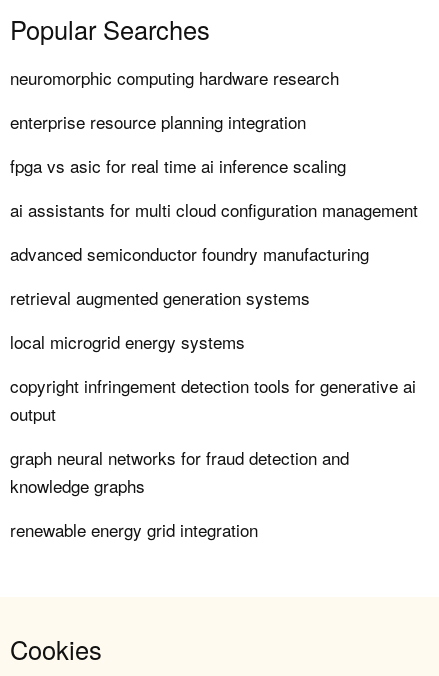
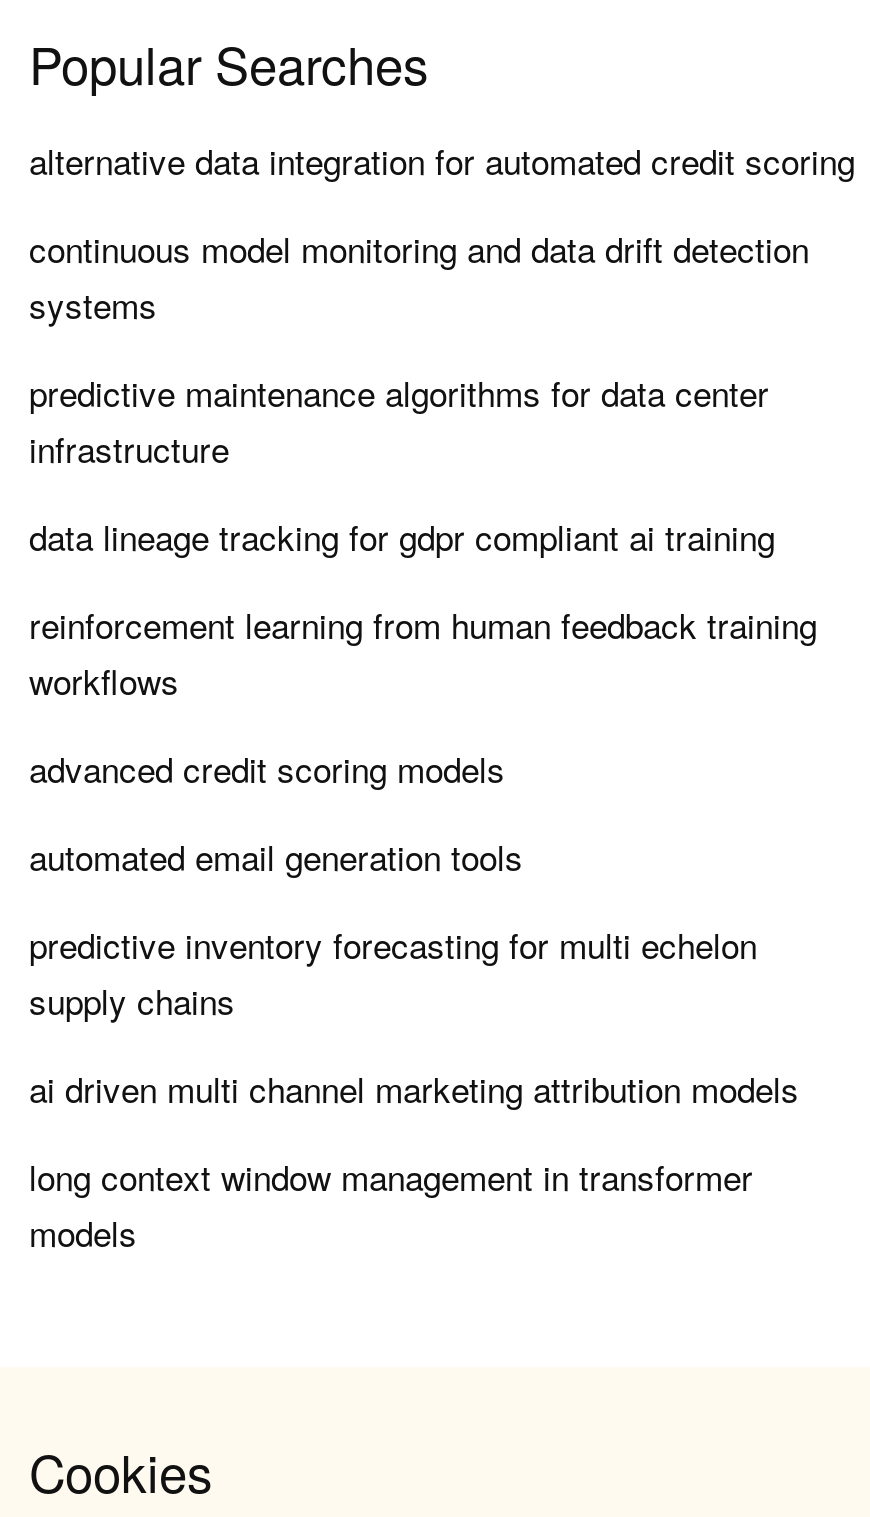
[10,65,339,90] neuromorphic computing hardware research -> [29,135,855,185] alternative data integration for automated credit scoring
[10,109,306,134] enterprise resource planning integration -> [29,223,809,329] continuous model monitoring and data drift detection | systems
[10,153,346,178] fpga vs asic for real time ai inference scaling -> [29,367,769,473] predictive maintenance algorithms for data center | infrastructure
[10,197,418,222] ai assistants for multi cloud configuration management -> [29,511,775,561] data lineage tracking for gdpr compliant ai training
[10,241,369,266] advanced semiconductor foundry manufacturing -> [29,599,817,705] reinforcement learning from human feedback training | workflows
[10,285,310,310] retrieval augmented generation systems -> [29,743,505,793] advanced credit scoring models
[10,329,245,354] local microgrid energy systems -> [29,831,523,881] automated email generation tools
[10,373,416,426] copyright infringement detection tools for generative ai | output -> [29,919,757,1025] predictive inventory forecasting for multi echelon | supply chains
[10,445,349,498] graph neural networks for fraud detection and | knowledge graphs -> [29,1063,799,1113] ai driven multi channel marketing attribution models
[10,517,258,542] renewable energy grid integration -> [29,1151,753,1257] long context window management in transformer | models

